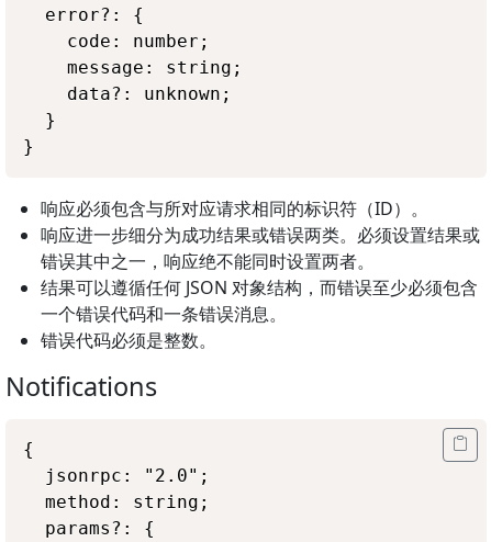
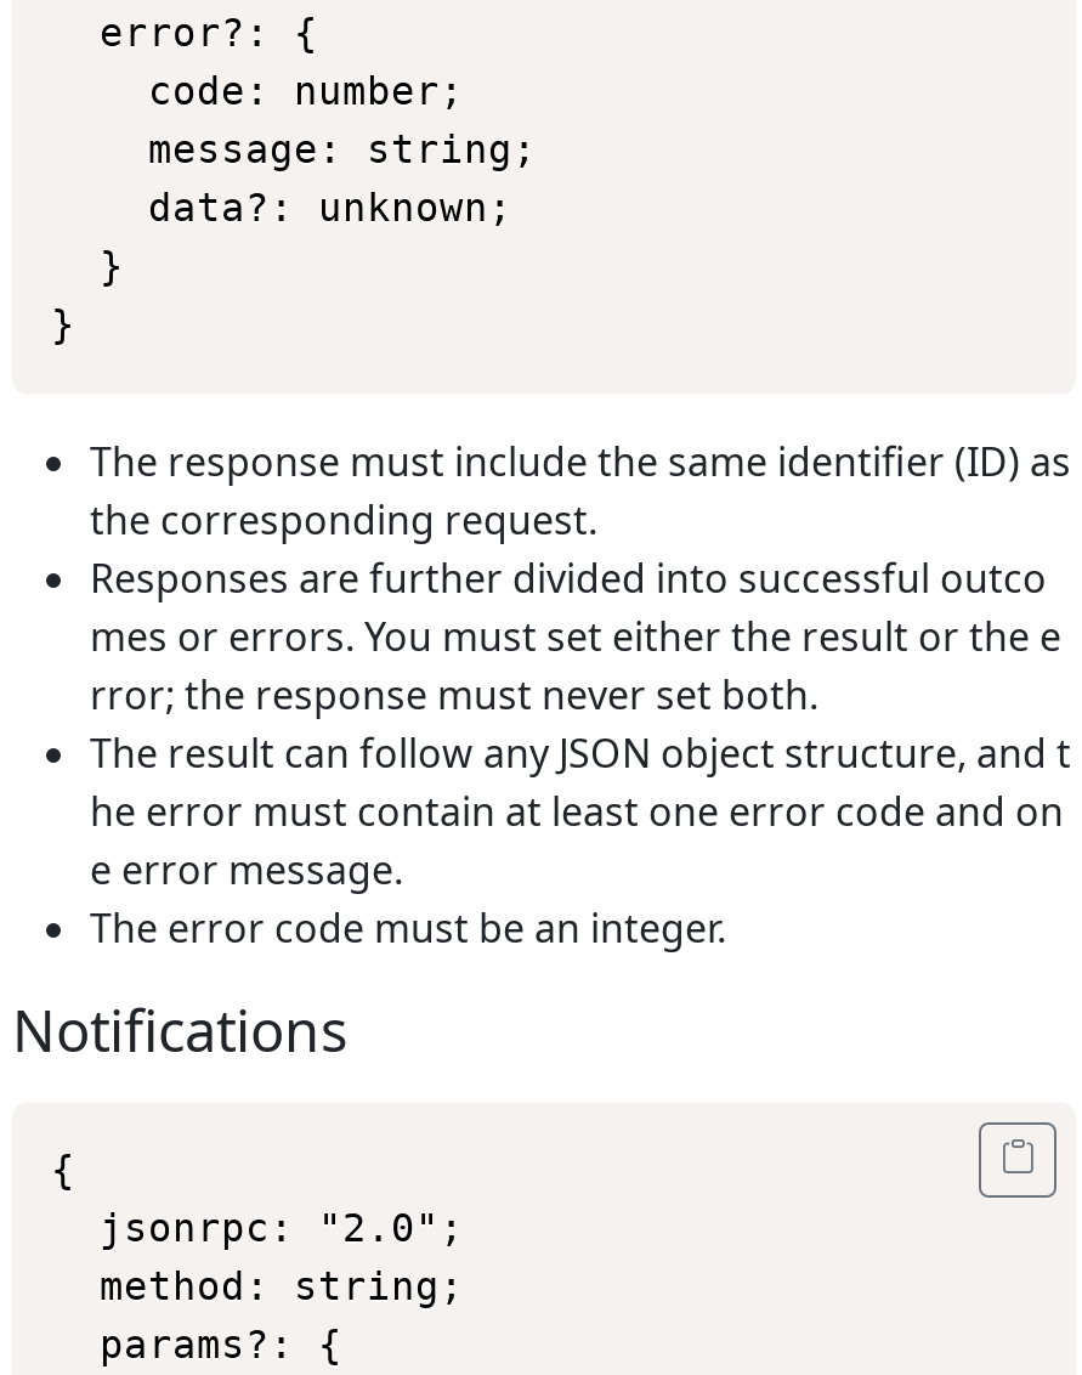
[41,196,480,352] 响应必须包含与所对应请求相同的标识符（ID）。 | 响应进一步细分为成功结果或错误两类。必须设置结果或 | 错误其中之一，响应绝不能同时设置两者。 | 结果可以遵循任何 JSON 对象结构，而错误至少必须包含 | 一个错误代码和一条错误消息。 | 错误代码必须是整数。 -> [90,434,1071,954] The response must include the same identifier (ID) as | the corresponding request. | Responses are further divided into successful outco | mes or errors. You must set either the result or the e | rror; the response must never set both. | The result can follow any JSON object structure, and t | he error must contain at least one error code and on | e error message. | The error code must be an integer.

